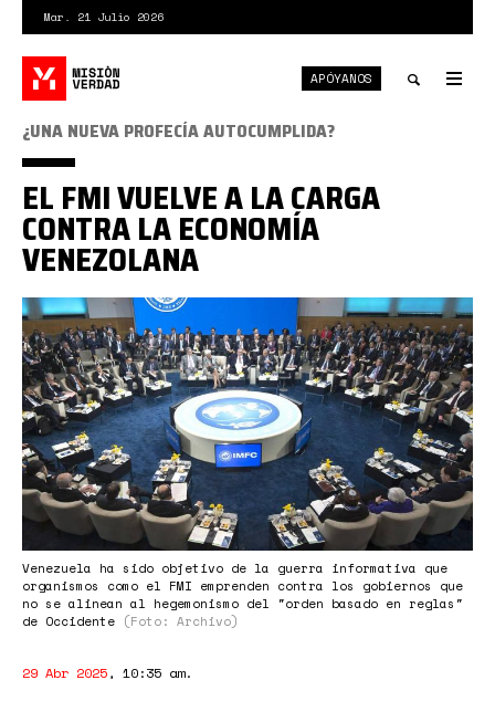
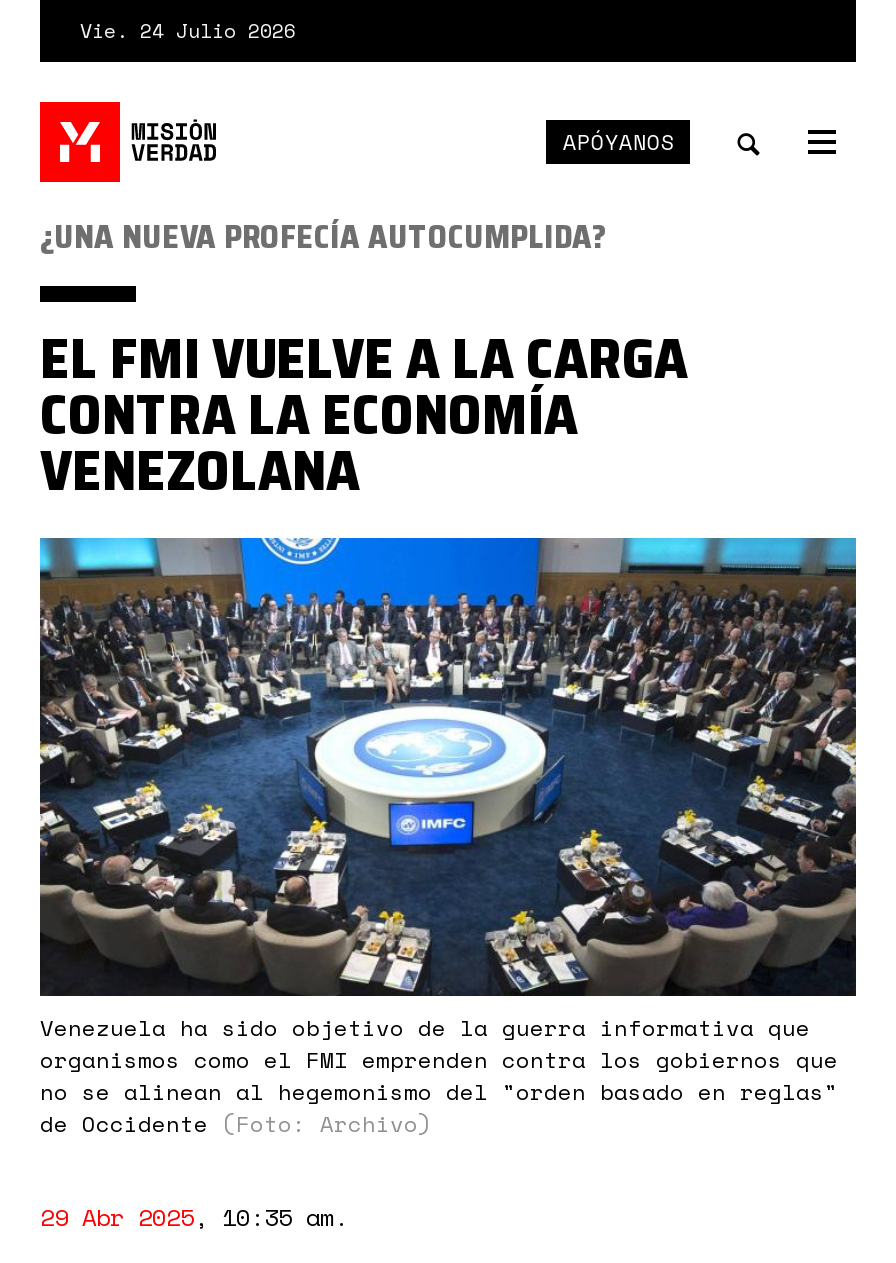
[44,9,164,25] Mar. 21 Julio 2026 -> [80,16,296,46] Vie. 24 Julio 2026

